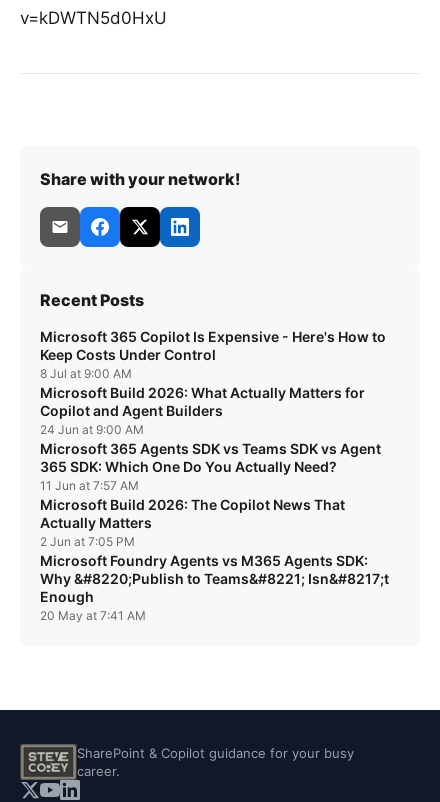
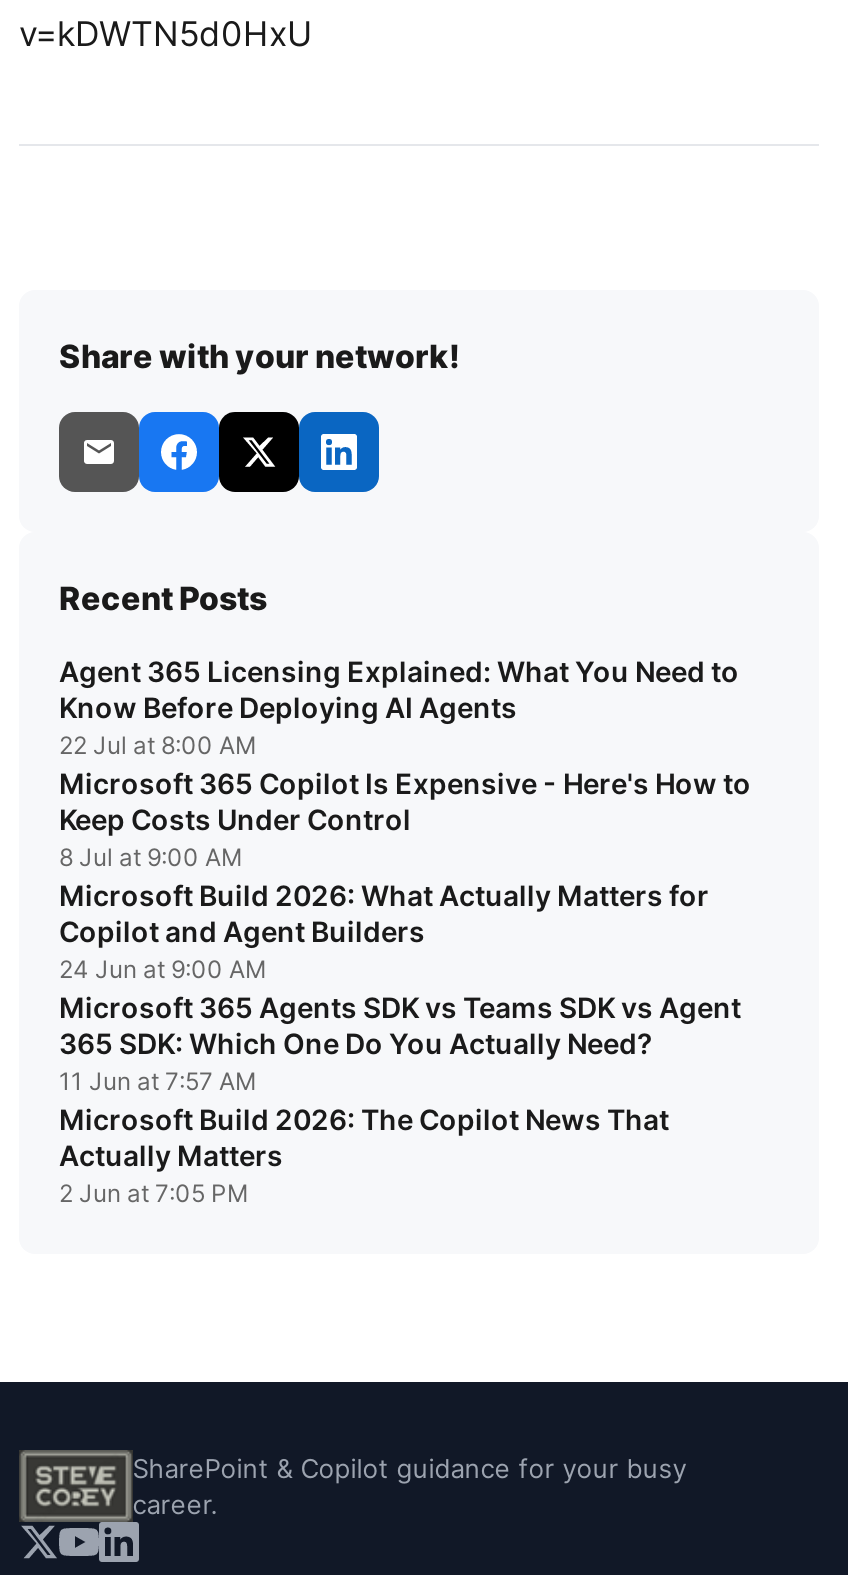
none -> [59,653,739,759] Agent 365 Licensing Explained: What You Need to | Know Before Deploying AI Agents | 22 Jul at 8:00 AM
moved [40,328,386,549] -> [59,765,751,1207]: Microsoft 365 Copilot Is Expensive - Here's How to | Keep Costs Under Control | 8 Jul at 9:00 AM | ... | Actually Matters | 2 Jun at 7:05 PM
[40,552,389,623] Microsoft Foundry Agents vs M365 Agents SDK: | Why &#8220;Publish to Teams&#8221; Isn&#8217;t | Enough | 20 May at 7:41 AM -> none

